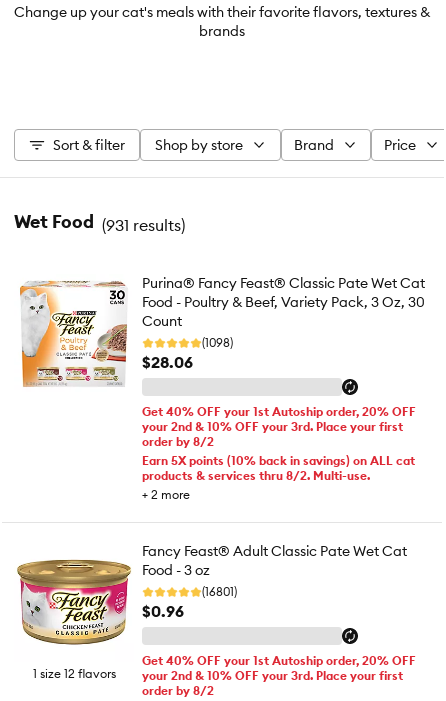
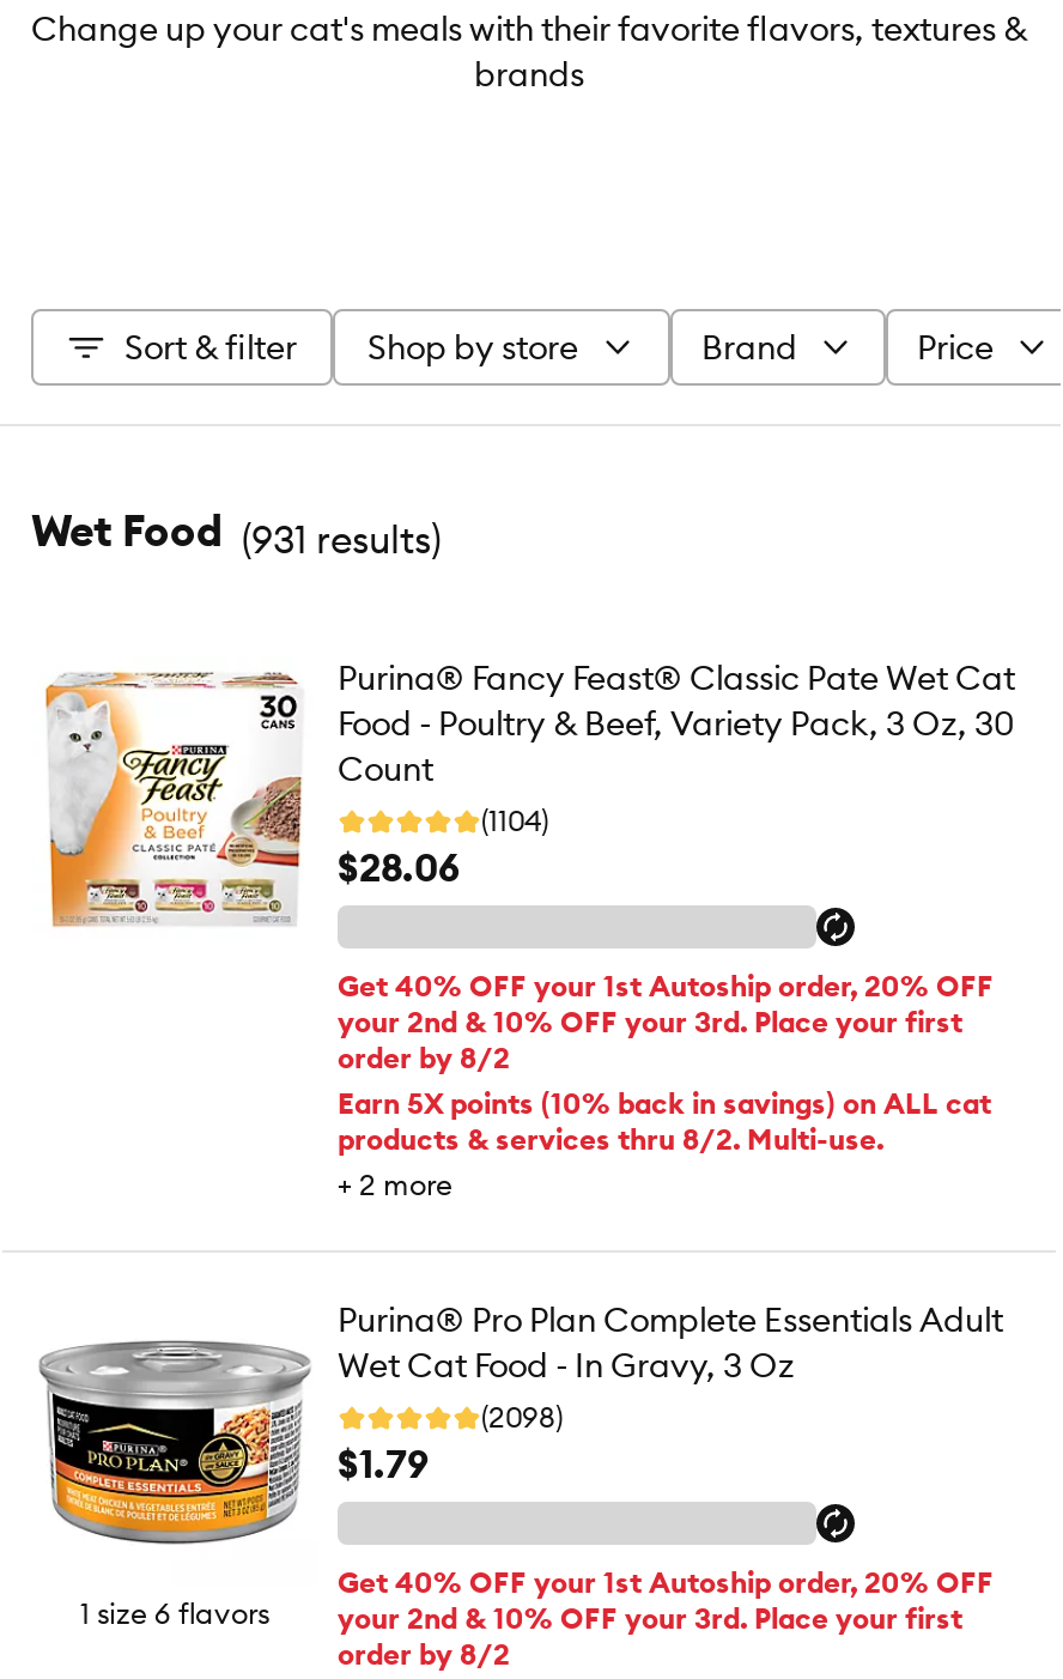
[202,335,233,350] (1098) -> [481,803,548,839] (1104)
[16,542,407,644] [image] | Fancy Feast® Adult Classic Pate Wet Cat | Food - 3 oz | (16801) | $0.96 -> [38,1299,1003,1542] [image] | Purina® Pro Plan Complete Essentials Adult | Wet Cat Food - In Gravy, 3 Oz | (2098) | $1.79
[32,666,403,683] 1 size 12 flavors your 2nd & 10% OFF your 3rd. Place your first -> [80,1596,962,1636] 1 size 6 flavors your 2nd & 10% OFF your 3rd. Place your first

